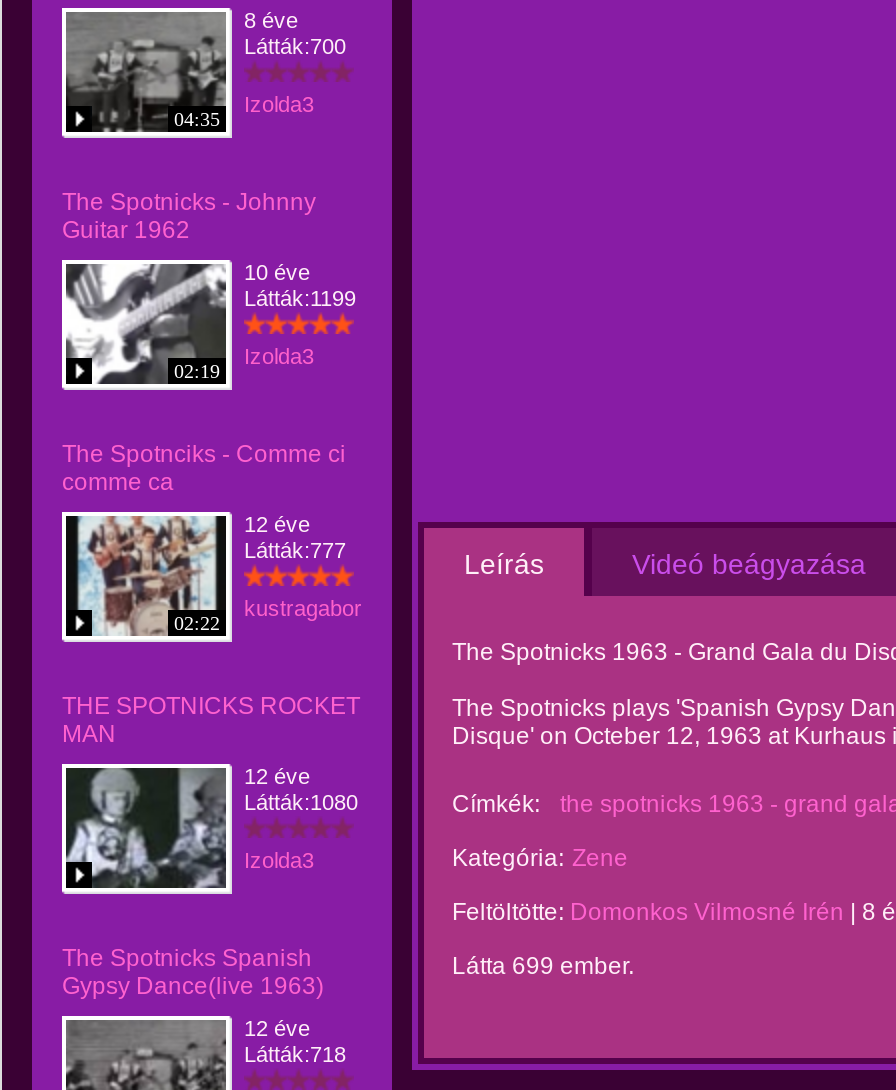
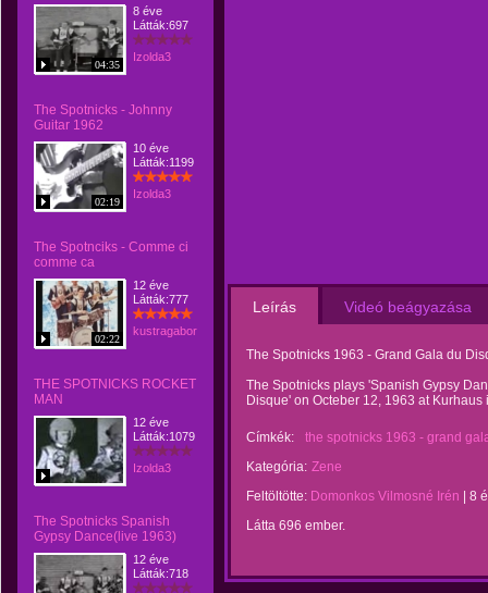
[244,34,346,58] Látták:700 -> [133,18,188,32] Látták:697
[244,790,358,814] Látták:1080 -> [133,430,195,443] Látták:1079
[452,952,634,980] Látta 699 ember. -> [246,518,345,533] Látta 696 ember.

